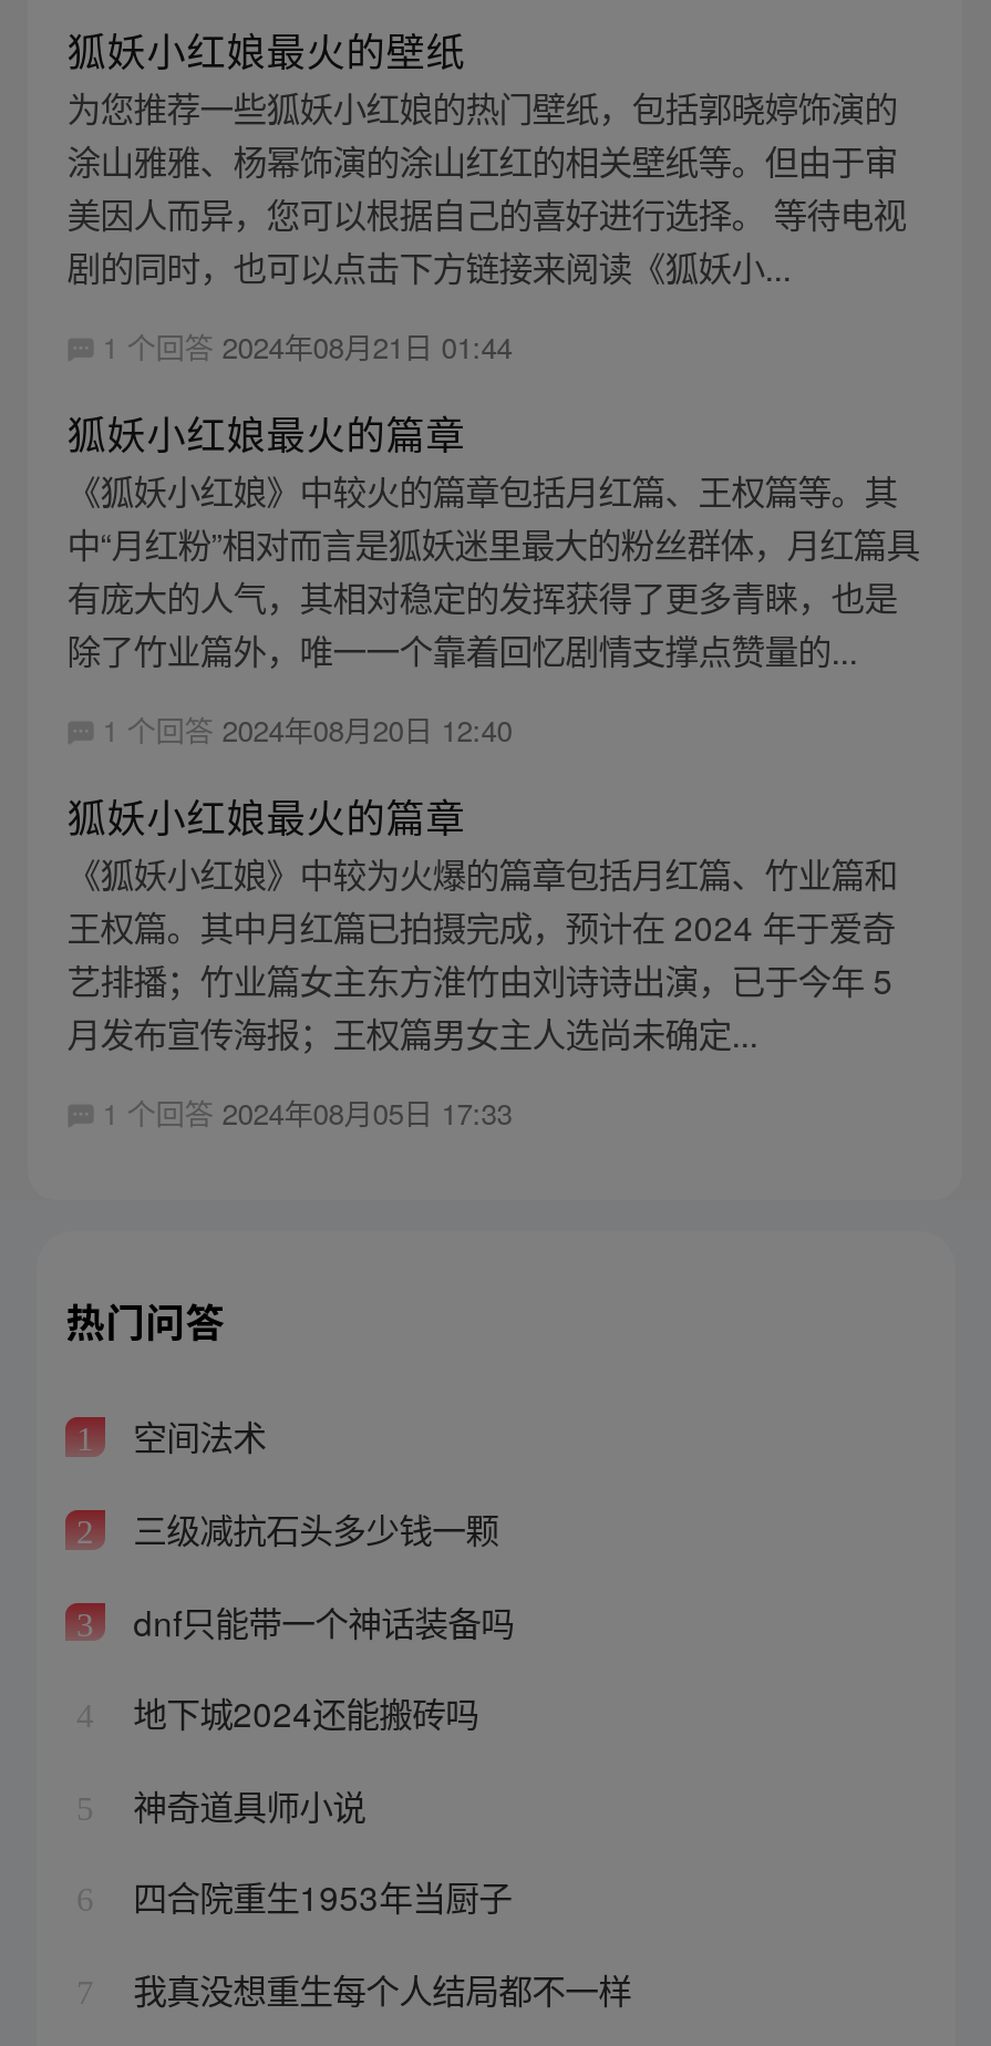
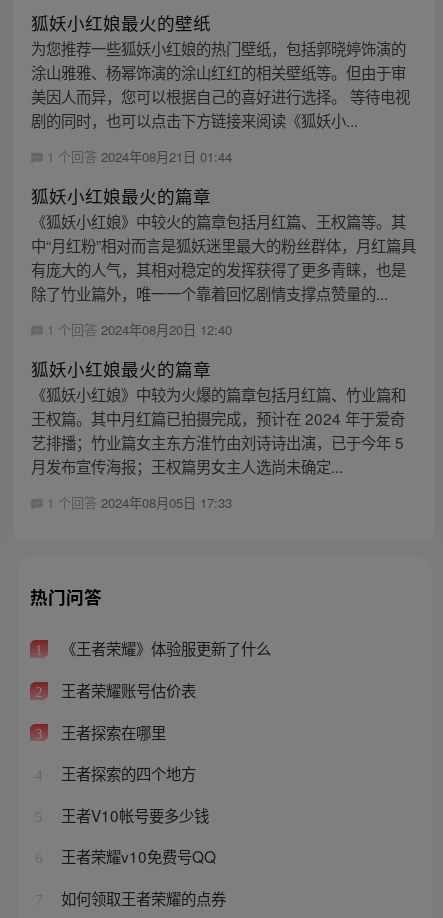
[124,1412,266,1460] 空间法术 -> [57,637,271,659] 《王者荣耀》体验服更新了什么
[124,1504,498,1552] 三级减抗石头多少钱一颗 -> [57,679,196,701] 王者荣耀账号估价表
[124,1596,514,1645] dnf只能带一个神话装备吗 -> [57,721,166,743] 王者探索在哪里
[124,1688,479,1737] 地下城2024还能搬砖吗 -> [57,762,196,784] 王者探索的四个地方
[124,1780,366,1829] 神奇道具师小说 -> [57,804,209,826] 王者V10帐号要多少钱
[124,1872,512,1921] 四合院重生1953年当厨子 -> [57,845,216,867] 王者荣耀v10免费号QQ
[124,1964,631,2013] 我真没想重生每个人结局都不一样 -> [57,887,226,909] 如何领取王者荣耀的点券

